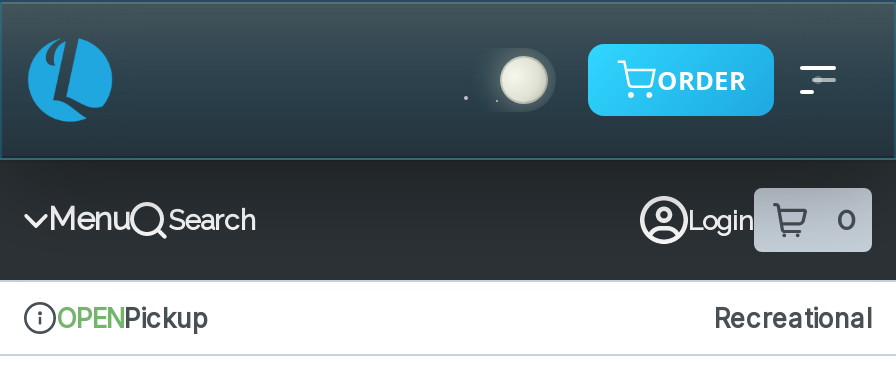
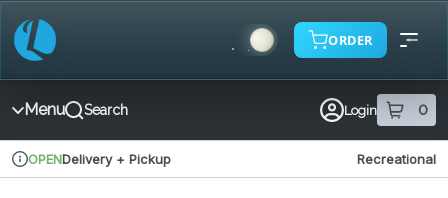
[56,301,208,334] OPENPickup -> [28,150,171,167] OPENDelivery + Pickup

